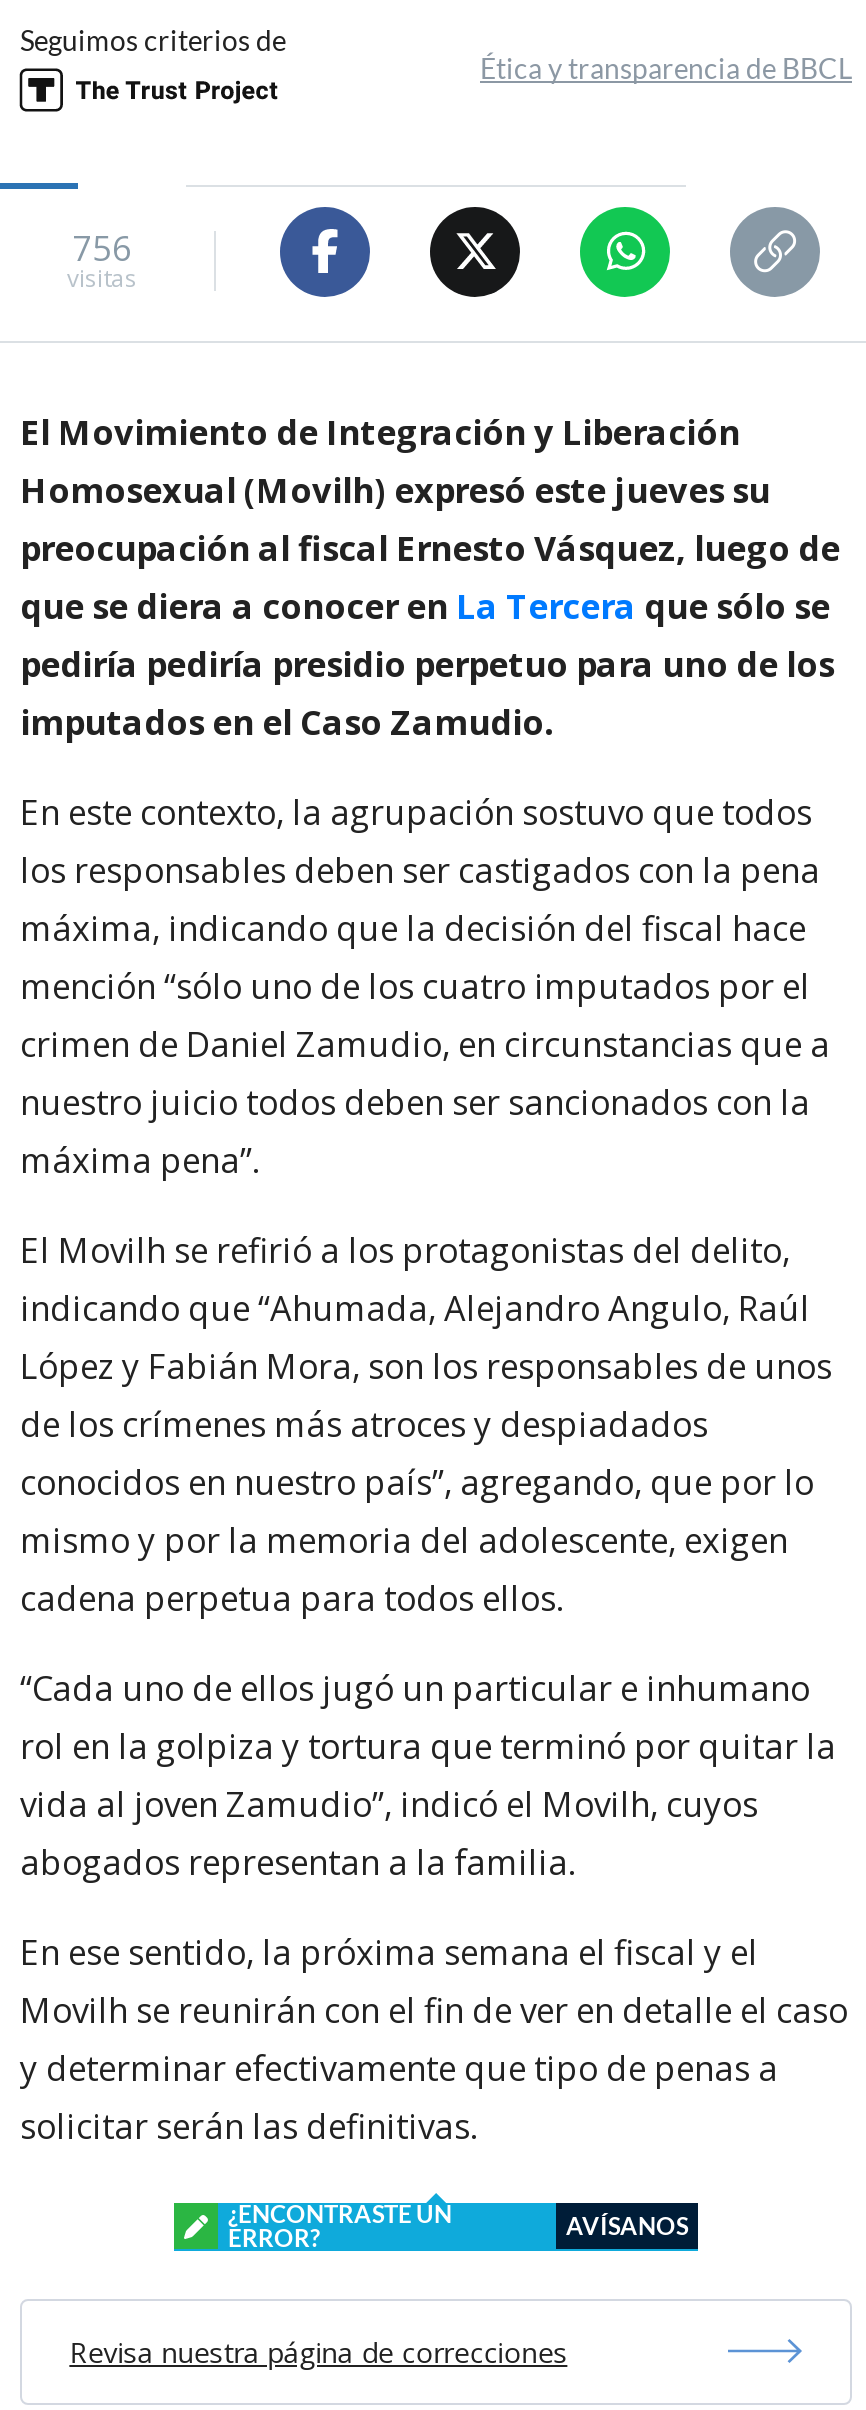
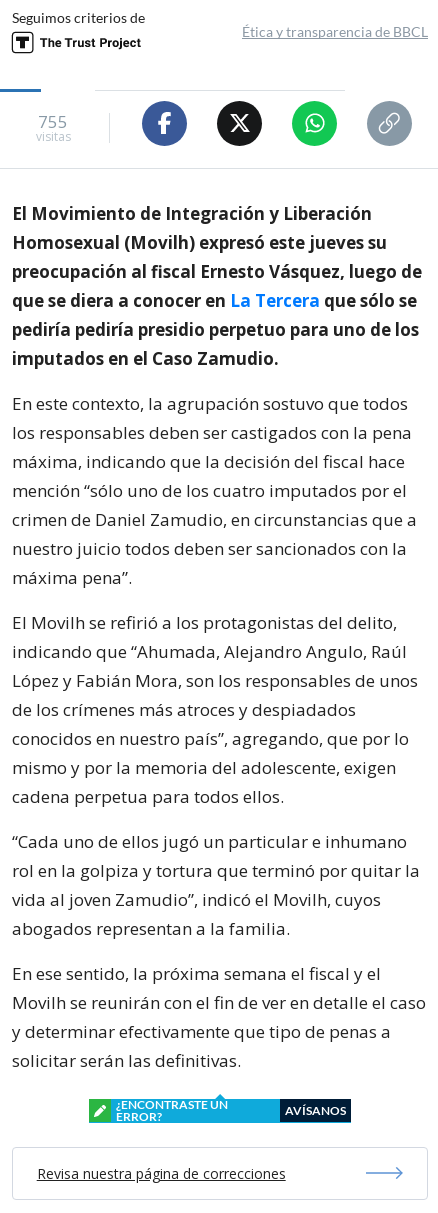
[72,226,132,272] 756 -> [38,110,68,133] 755

